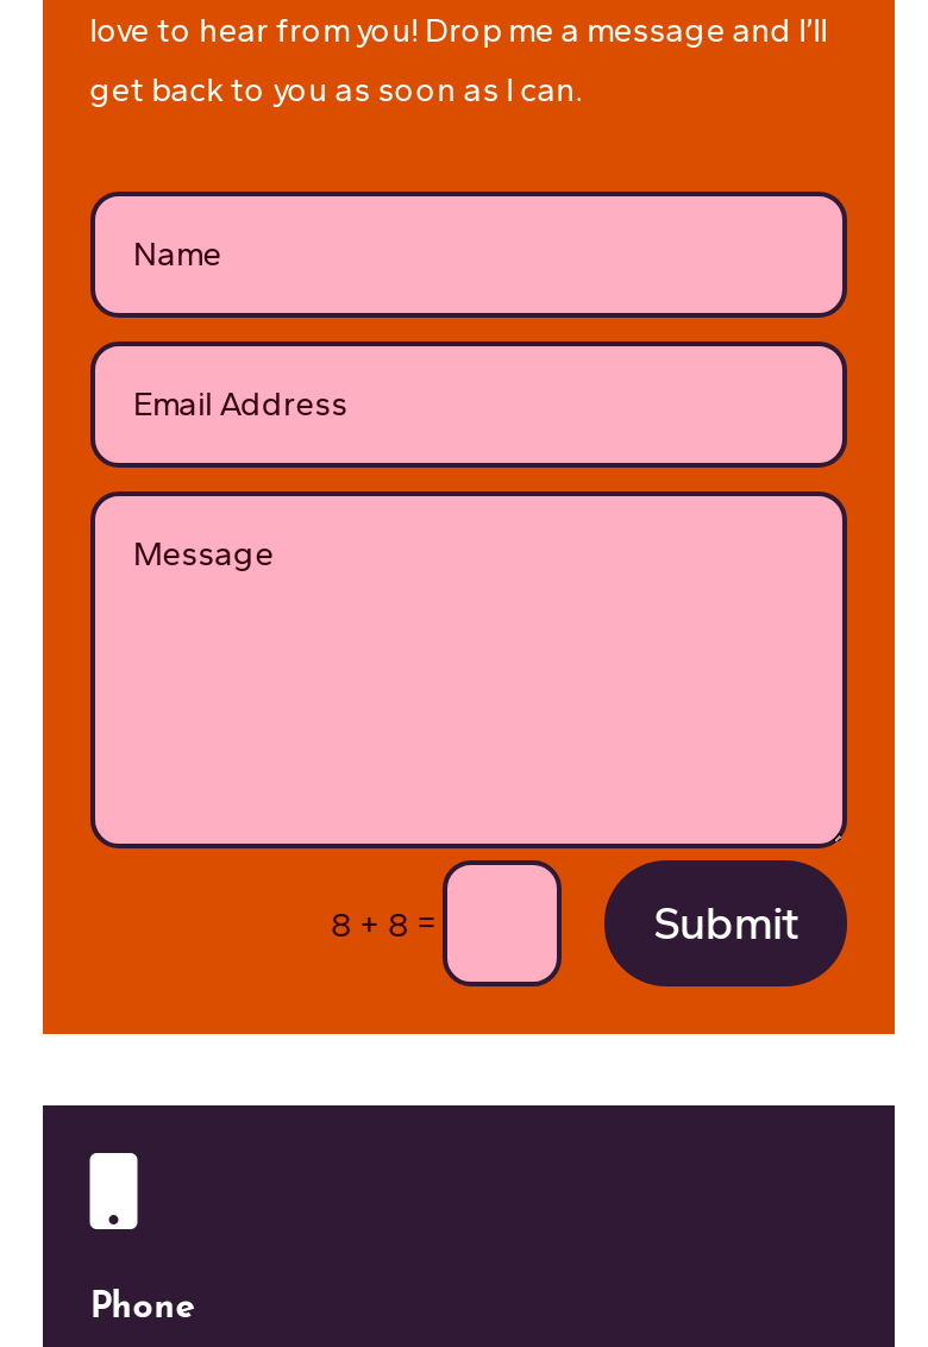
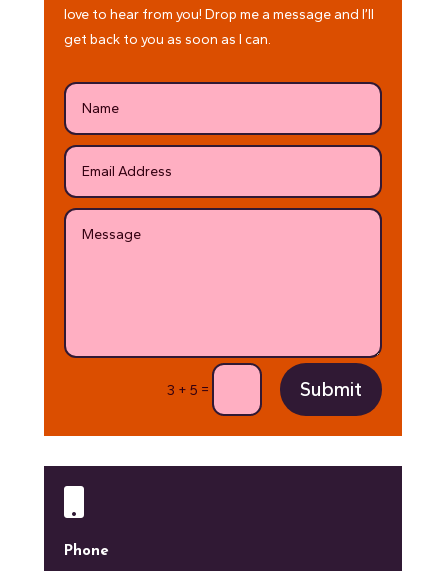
[331,903,443,946] 8 + 8 = -> [167,381,212,399] 3 + 5 =

